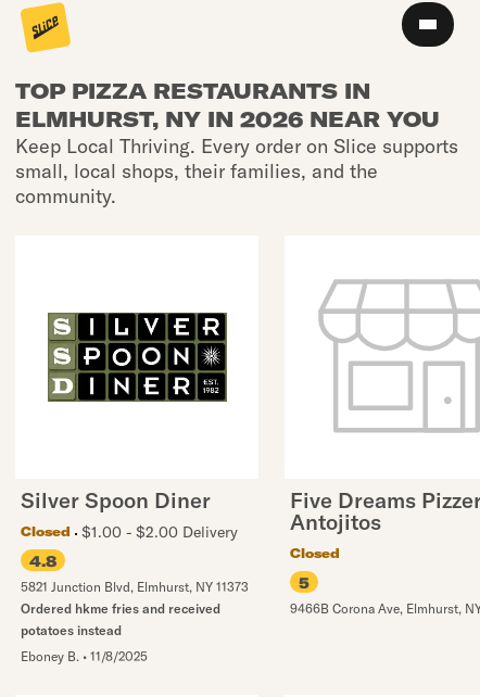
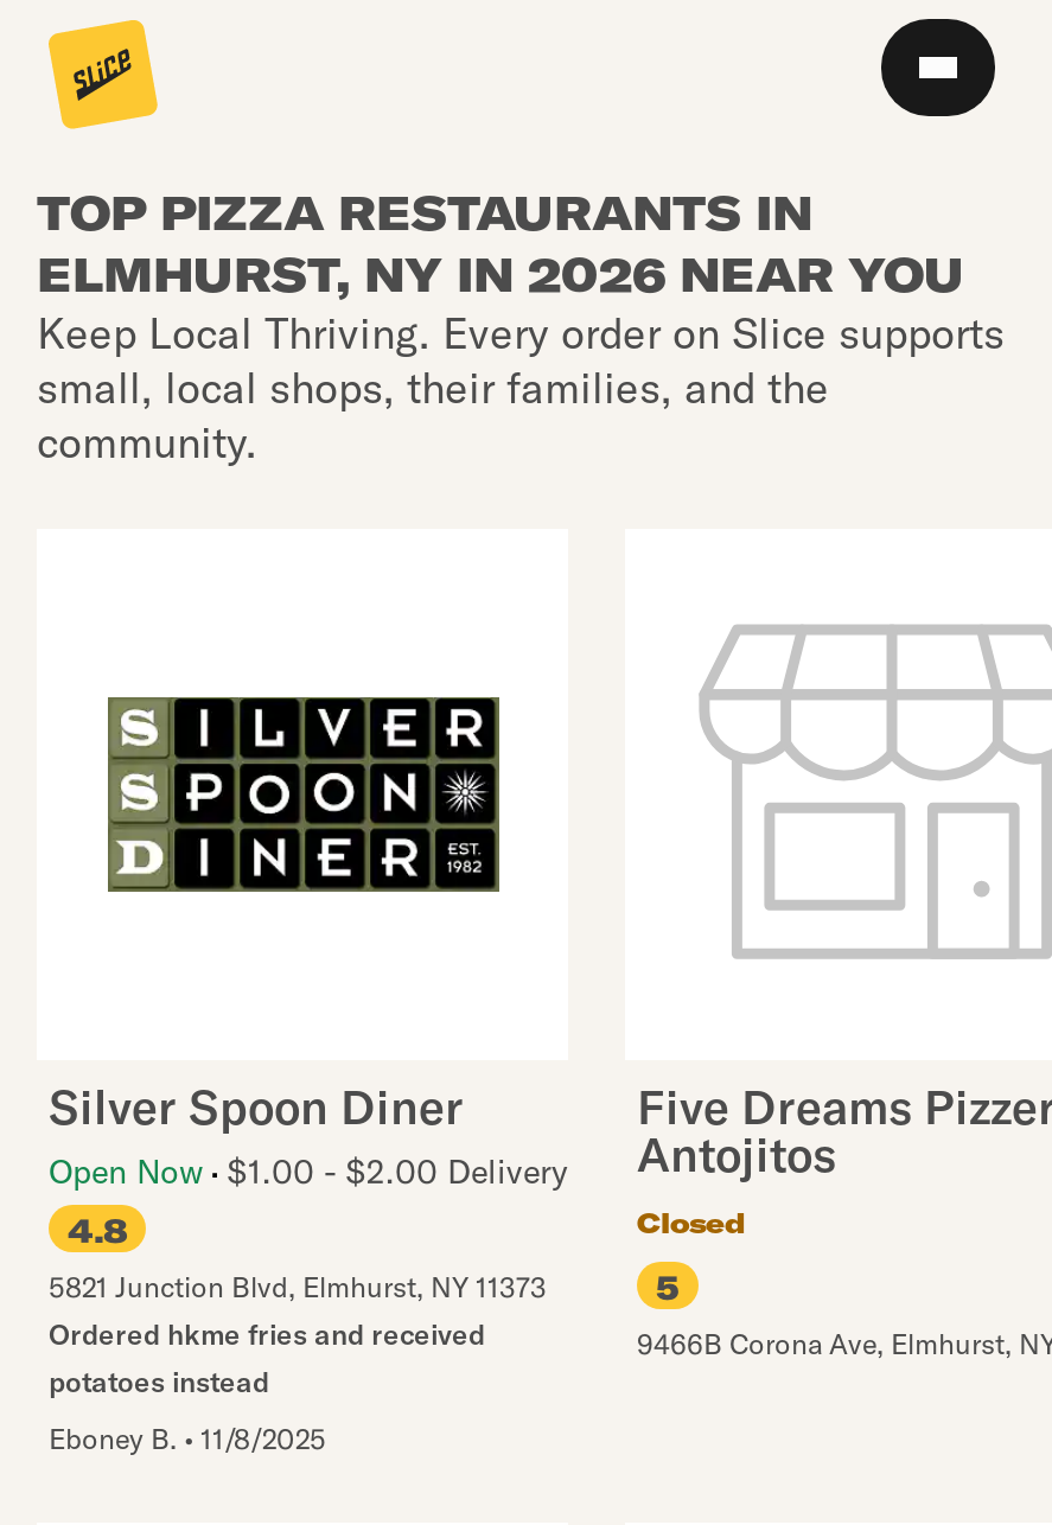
[21,522,238,542] Closed | $1.00 - $2.00 Delivery -> [49,1150,568,1193] Open Now $1.00 - $2.00 Delivery

